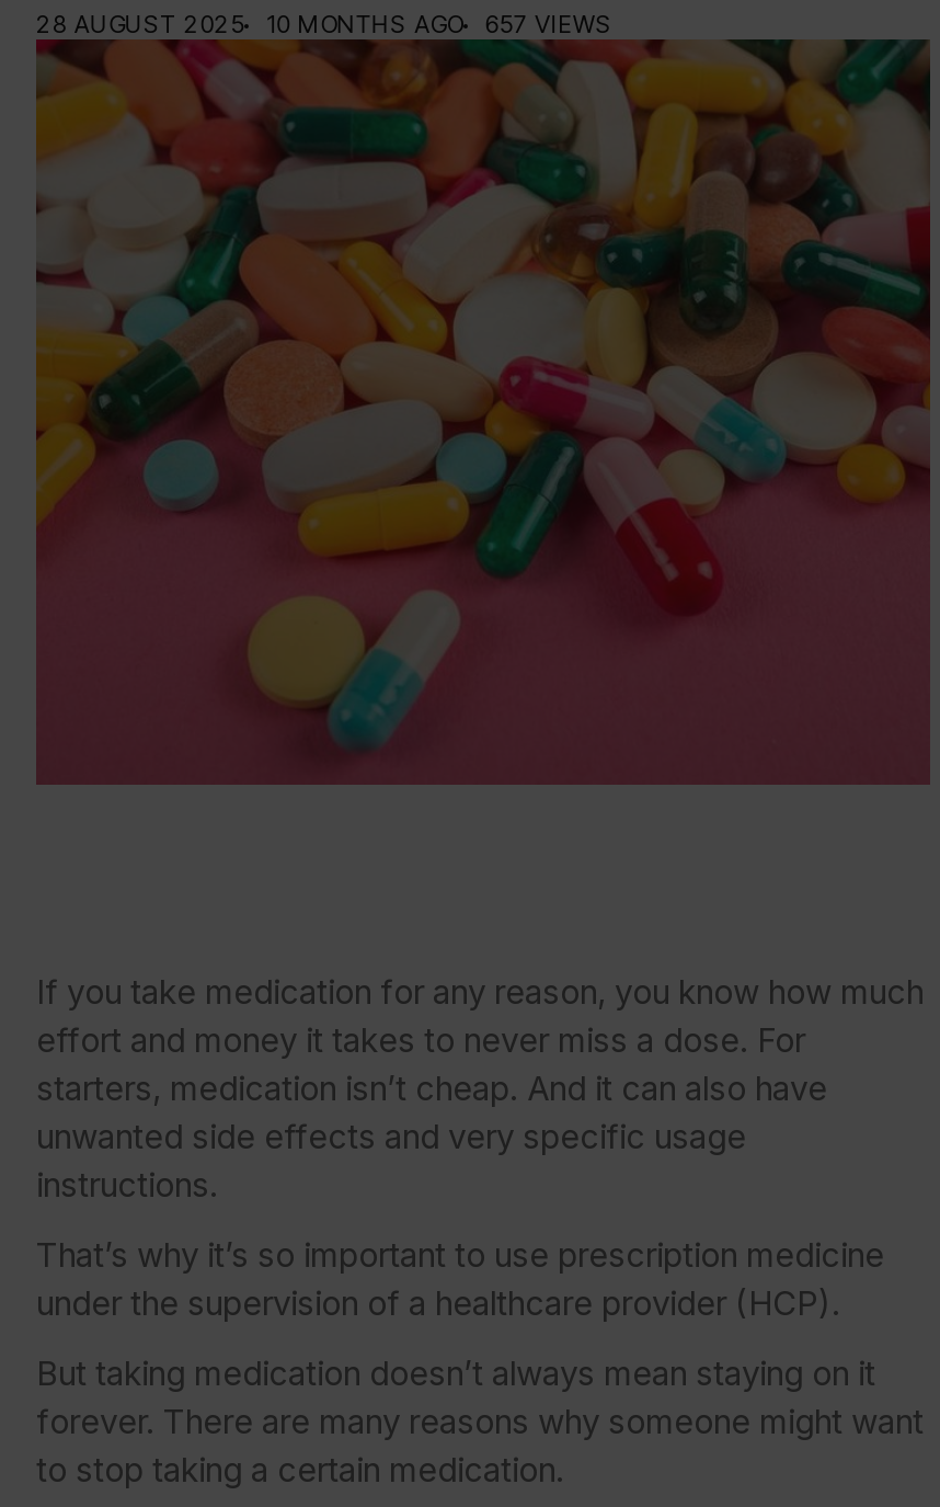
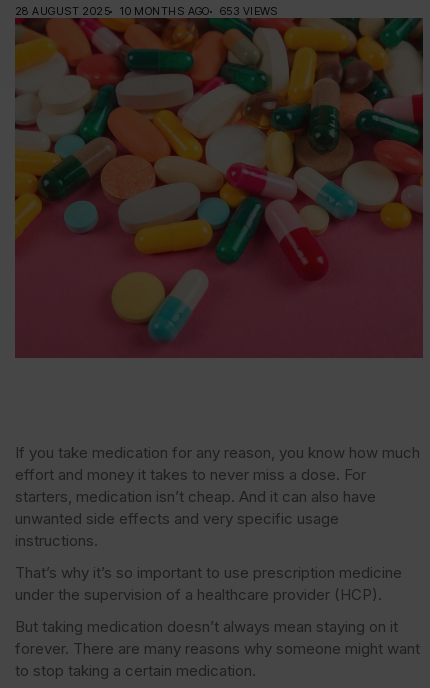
[36,9,612,39] 28 AUGUST 2025 10 MONTHS AGO 657 VIEWS -> [15,4,278,18] 28 AUGUST 2025 10 MONTHS AGO 653 VIEWS

